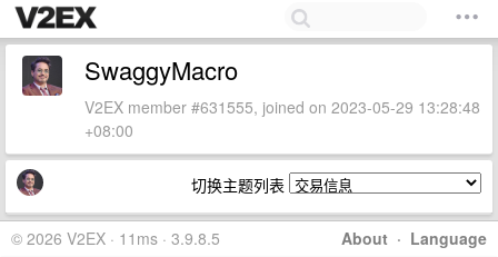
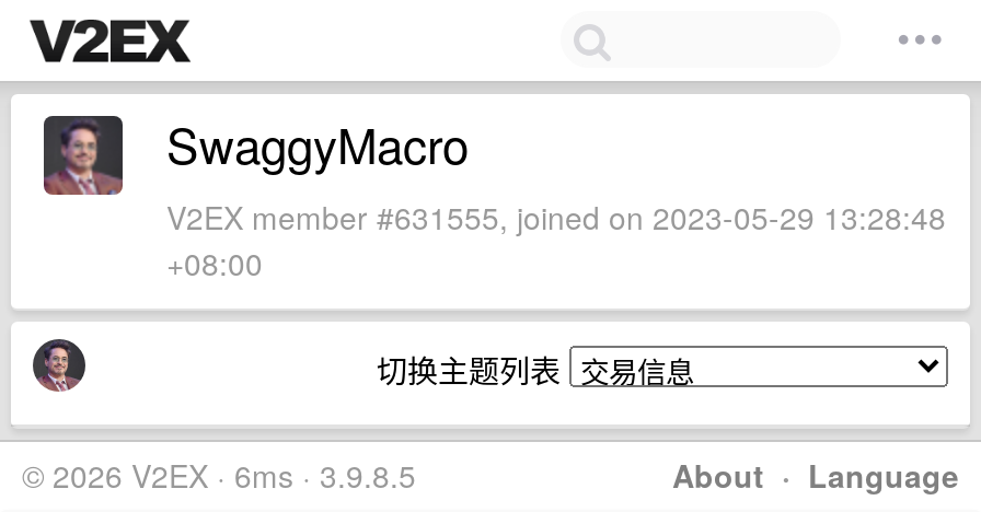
[11,227,220,249] © 2026 V2EX · 11ms · 3.9.8.5 -> [22,453,416,497] © 2026 V2EX · 6ms · 3.9.8.5

